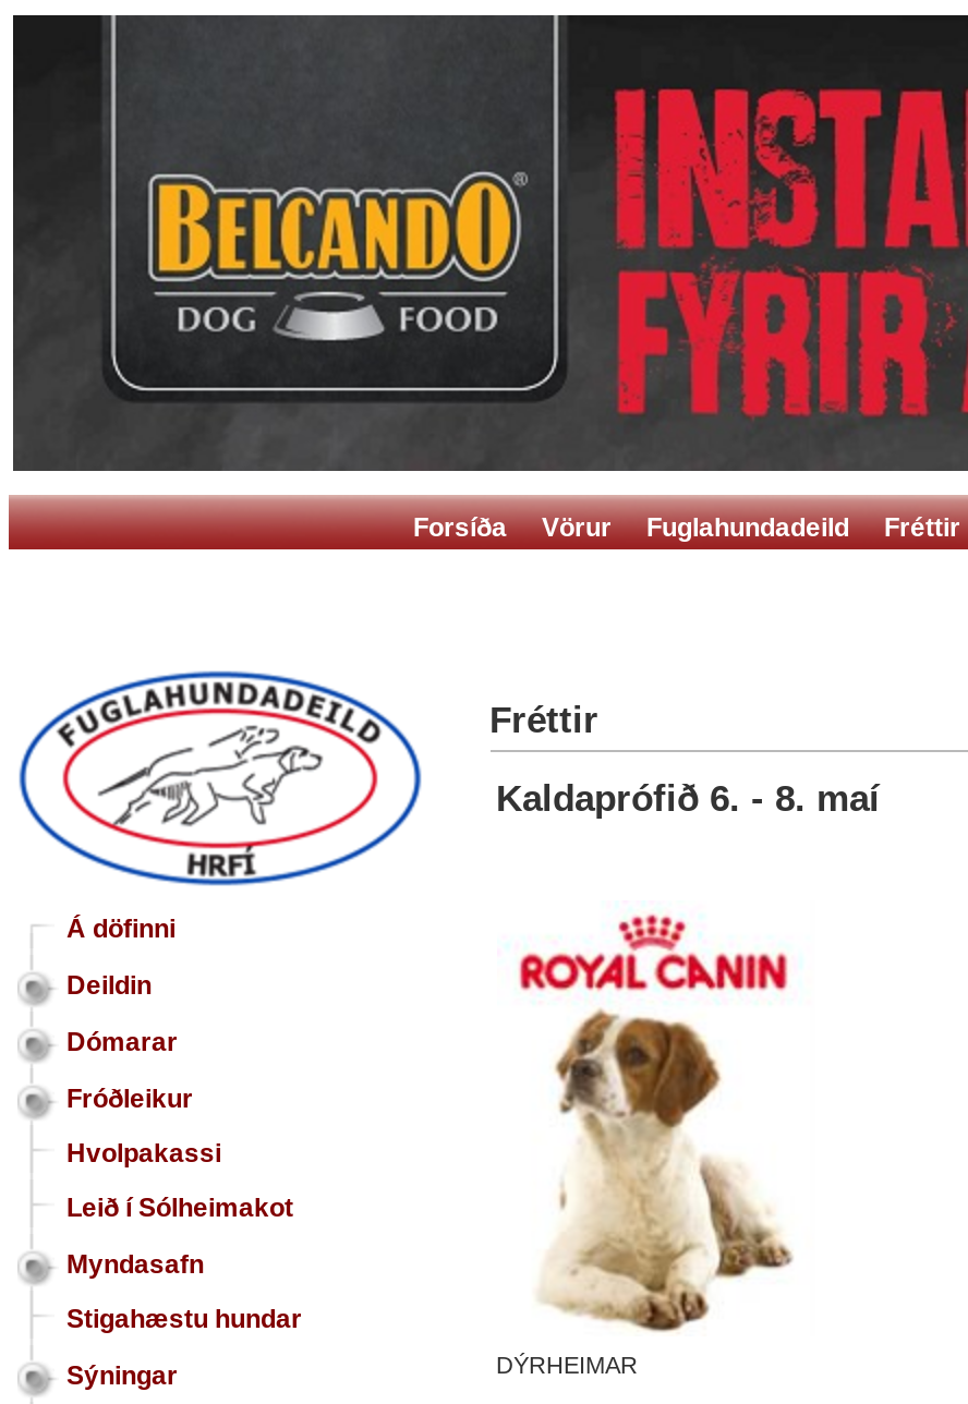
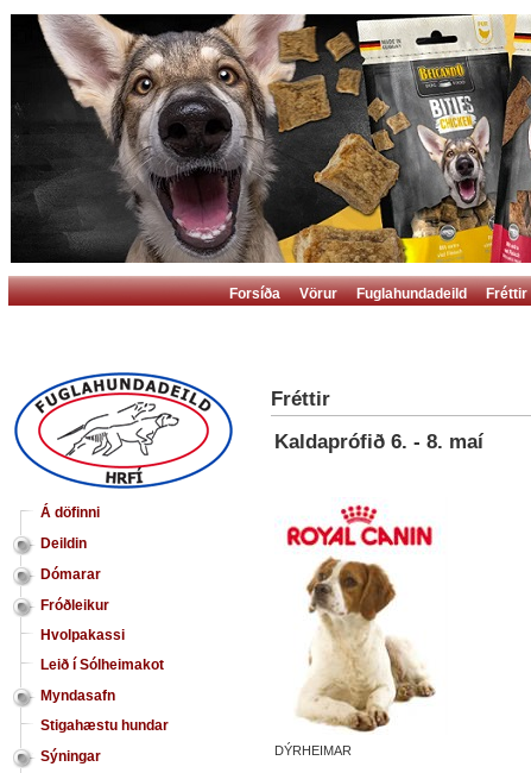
[13,13,961,473] [image] -> [12,13,527,264] [image]

